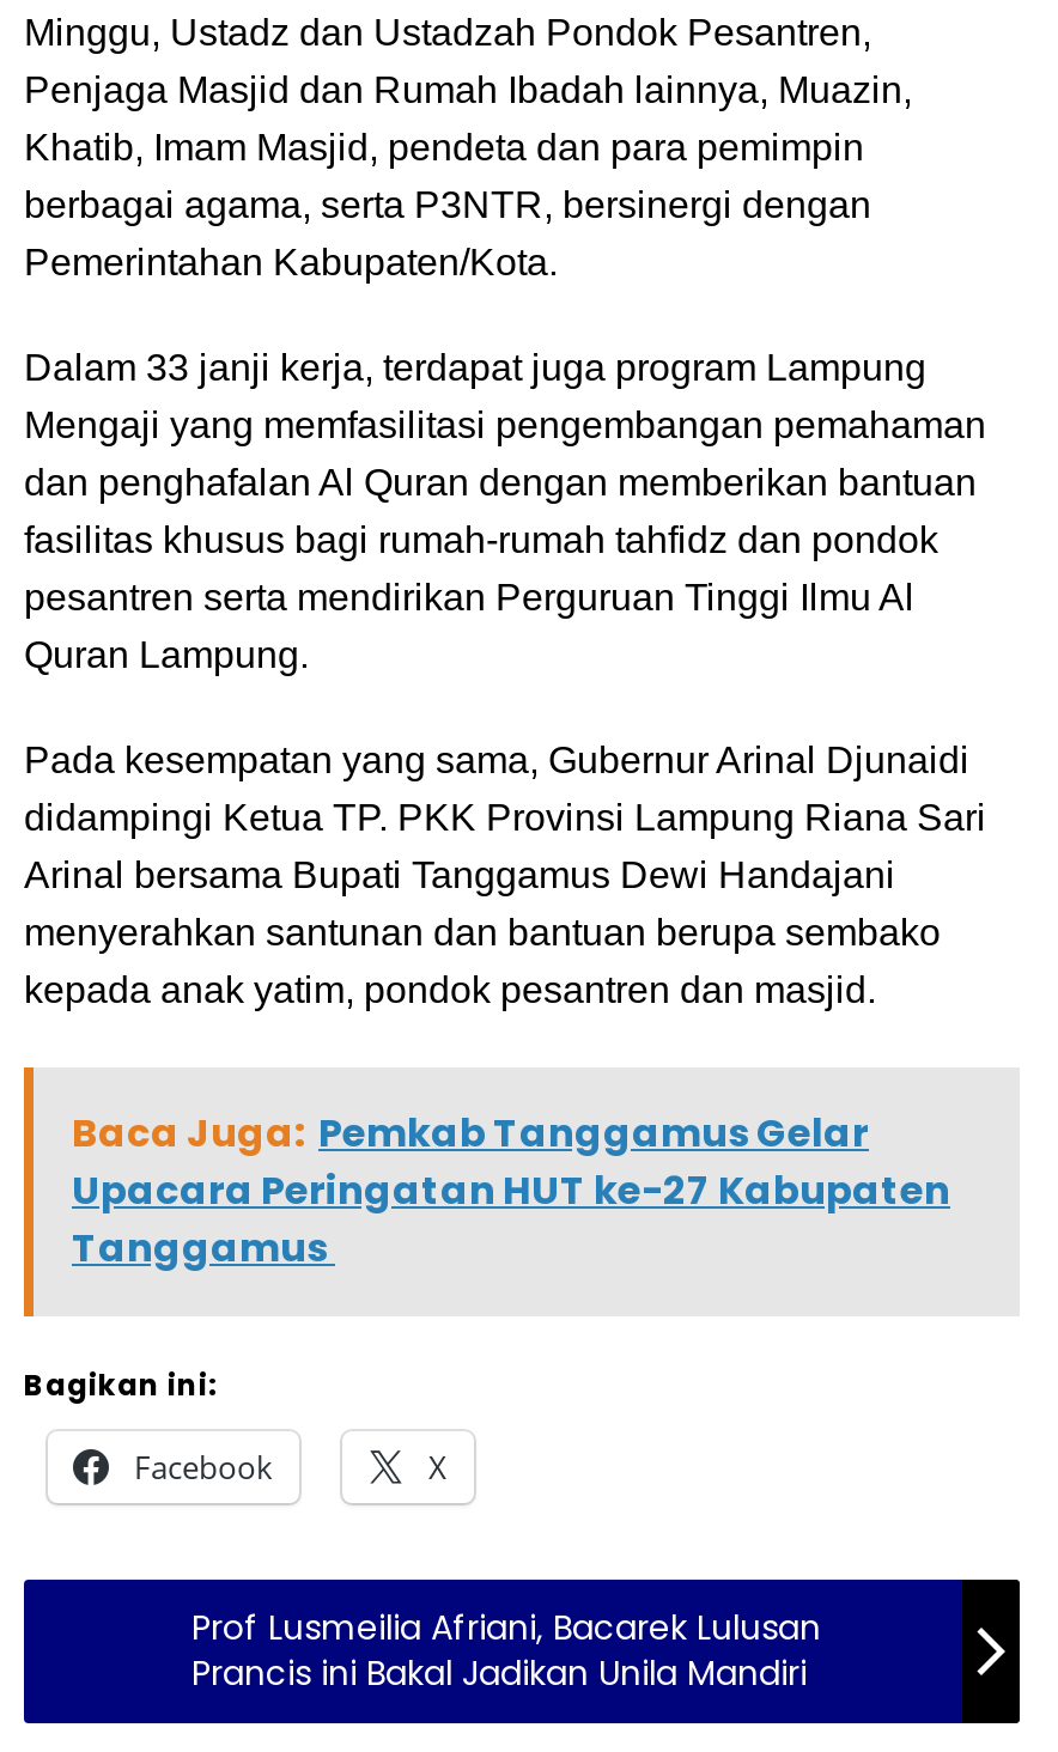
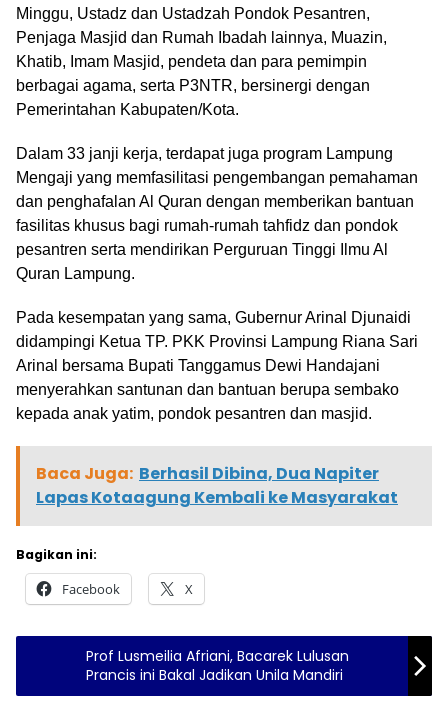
[72,1106,950,1276] Baca Juga: Pemkab Tanggamus Gelar | Upacara Peringatan HUT ke-27 Kabupaten | Tanggamus -> [36,462,398,509] Baca Juga: Berhasil Dibina, Dua Napiter | Lapas Kotaagung Kembali ke Masyarakat

